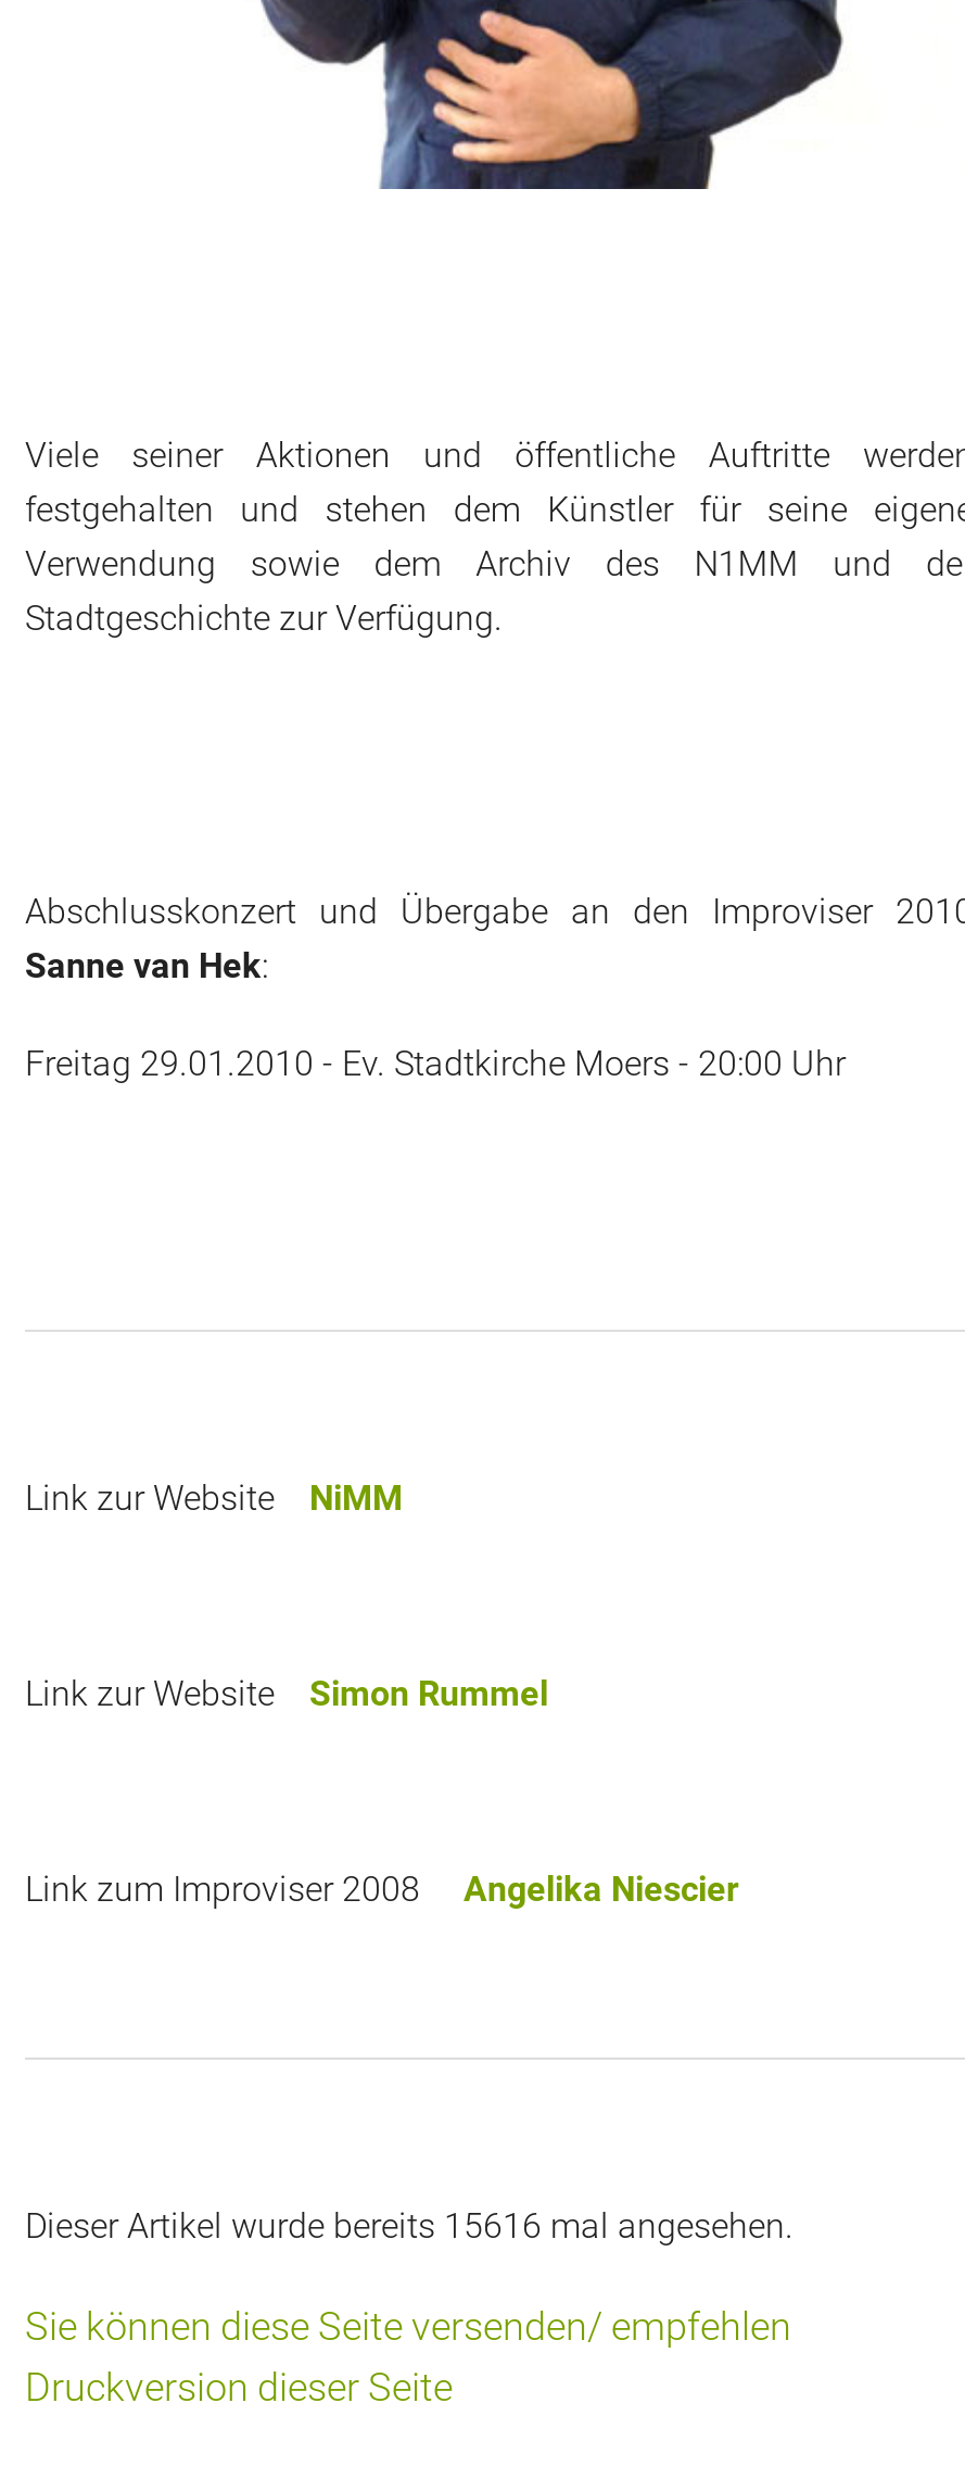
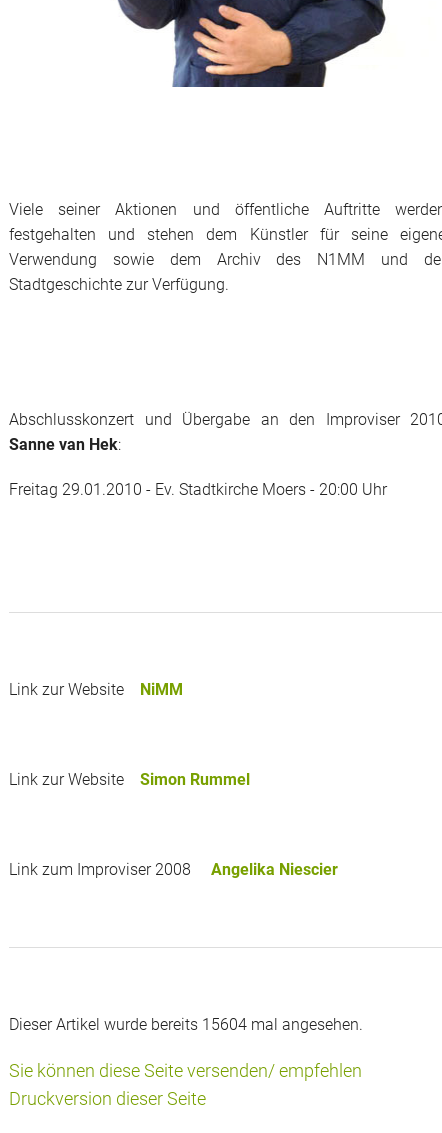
[25,2205,793,2247] Dieser Artikel wurde bereits 15616 mal angesehen. -> [9,1015,363,1034] Dieser Artikel wurde bereits 15604 mal angesehen.

